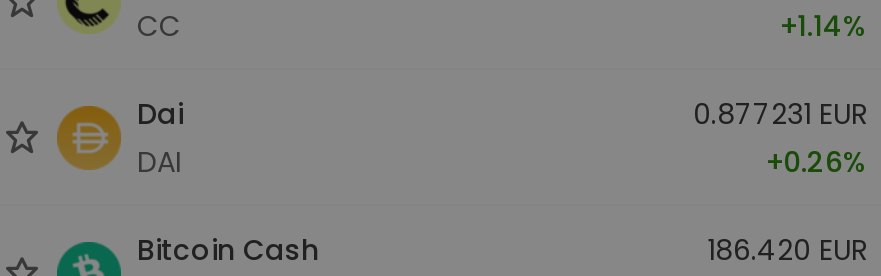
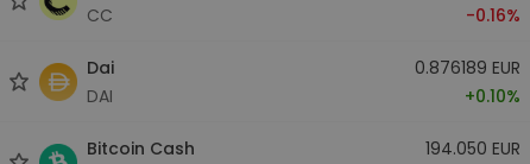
[779,5,867,45] +1.14% -> [466,3,520,27] -0.16%
[693,93,867,133] 0.877231 EUR -> [415,55,520,79] 0.876189 EUR
[765,141,867,181] +0.26% -> [465,84,520,108] +0.10%
[707,229,867,269] 186.420 EUR -> [425,136,520,160] 194.050 EUR

